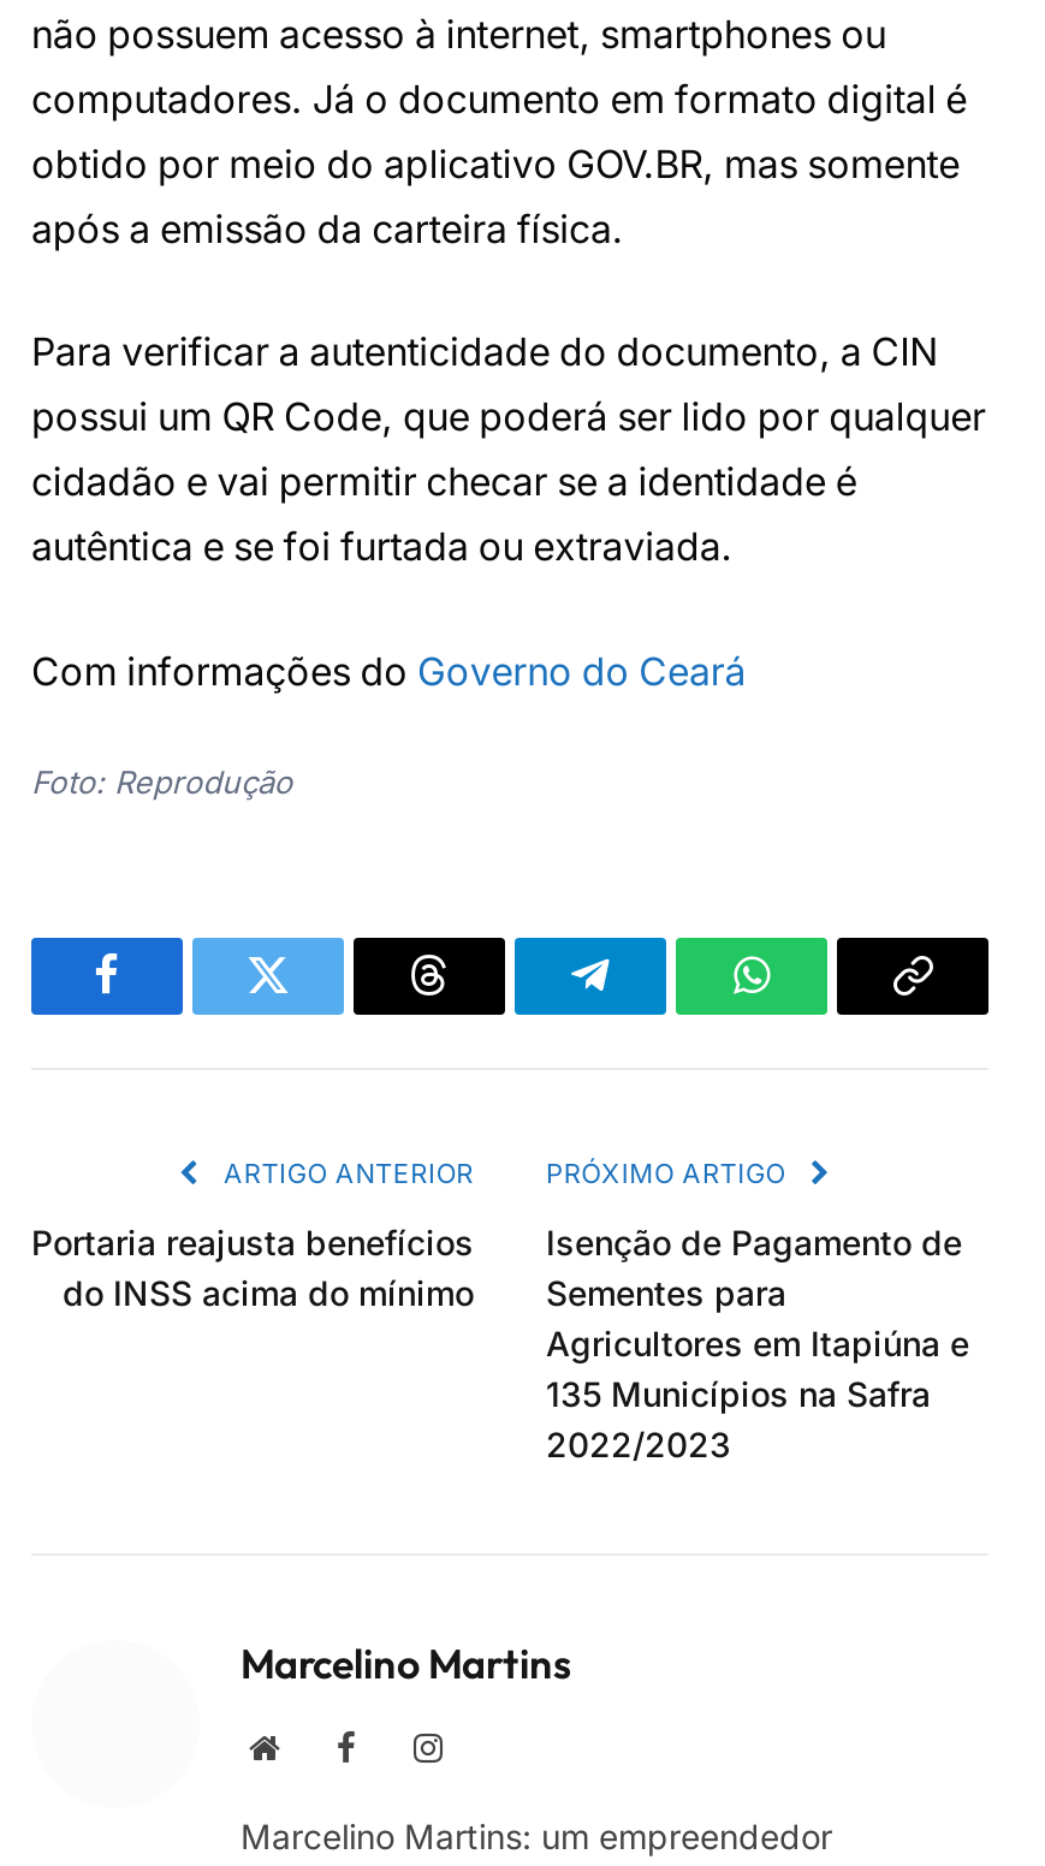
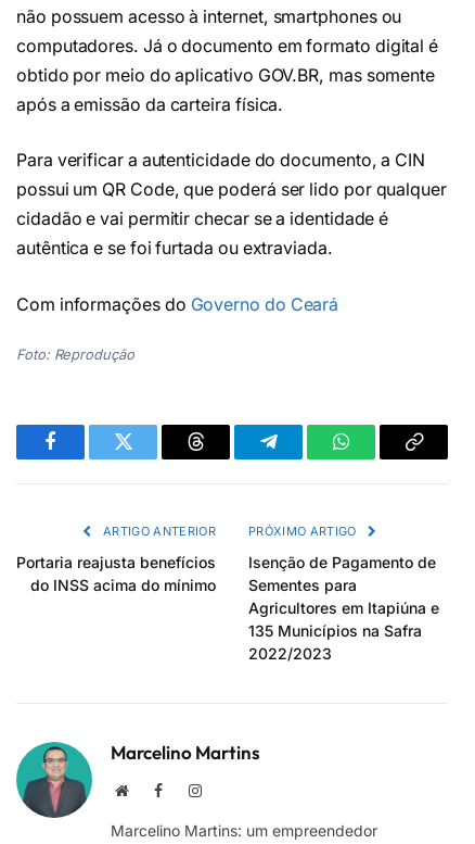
none -> [15,741,93,819] [image]

